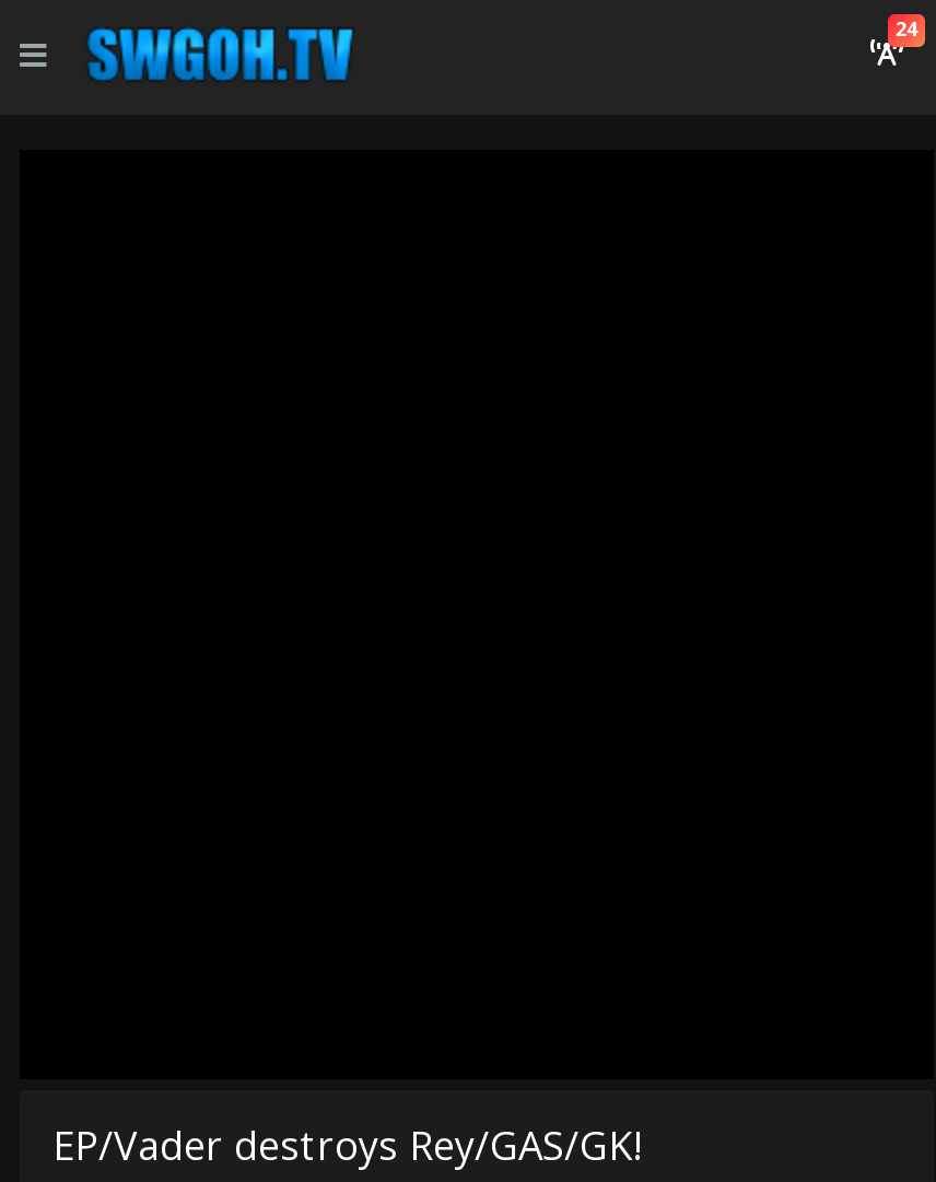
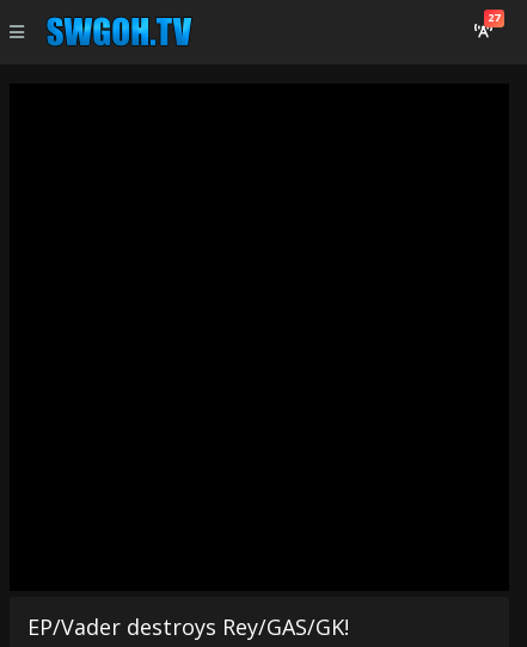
[895,15,917,43] 24 -> [488,10,500,25] 27

